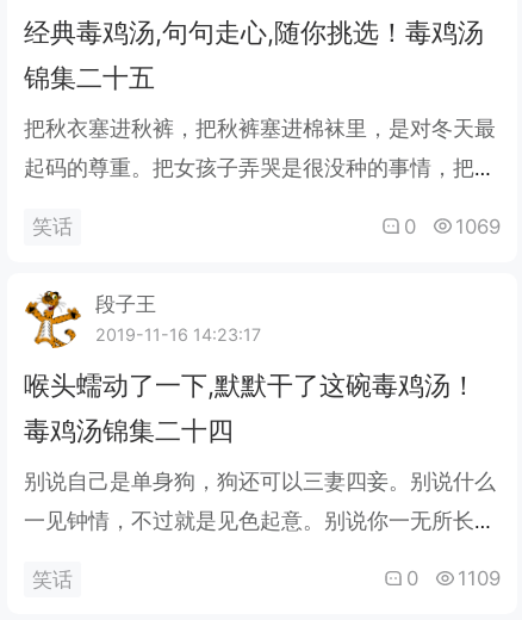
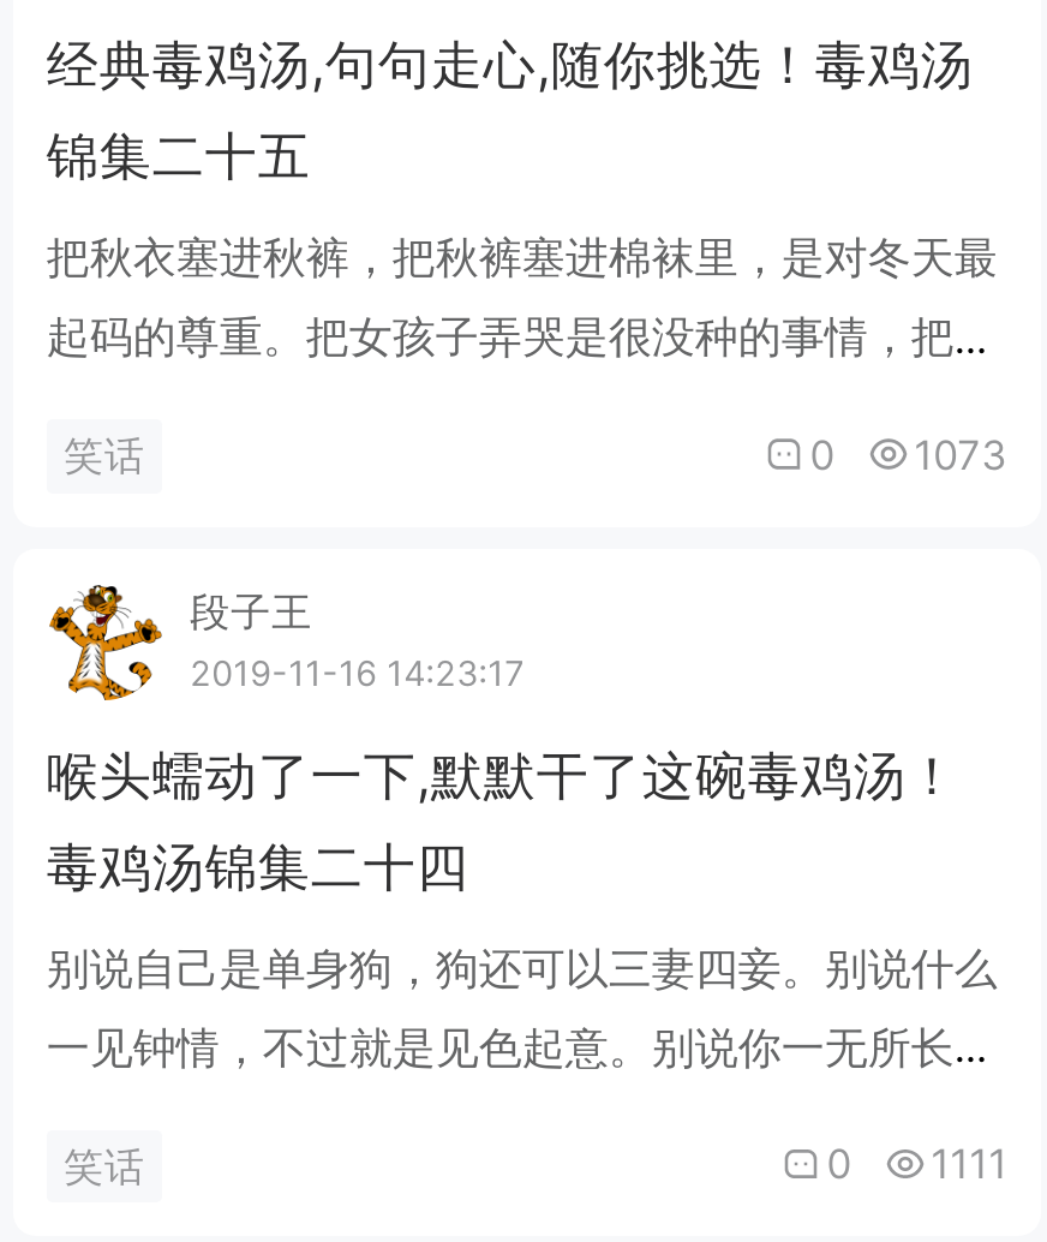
[404,214,501,238] 0 1069 -> [810,430,1008,478] 0 1073
[406,566,501,590] 0 1109 -> [827,1140,1008,1188] 0 1111

